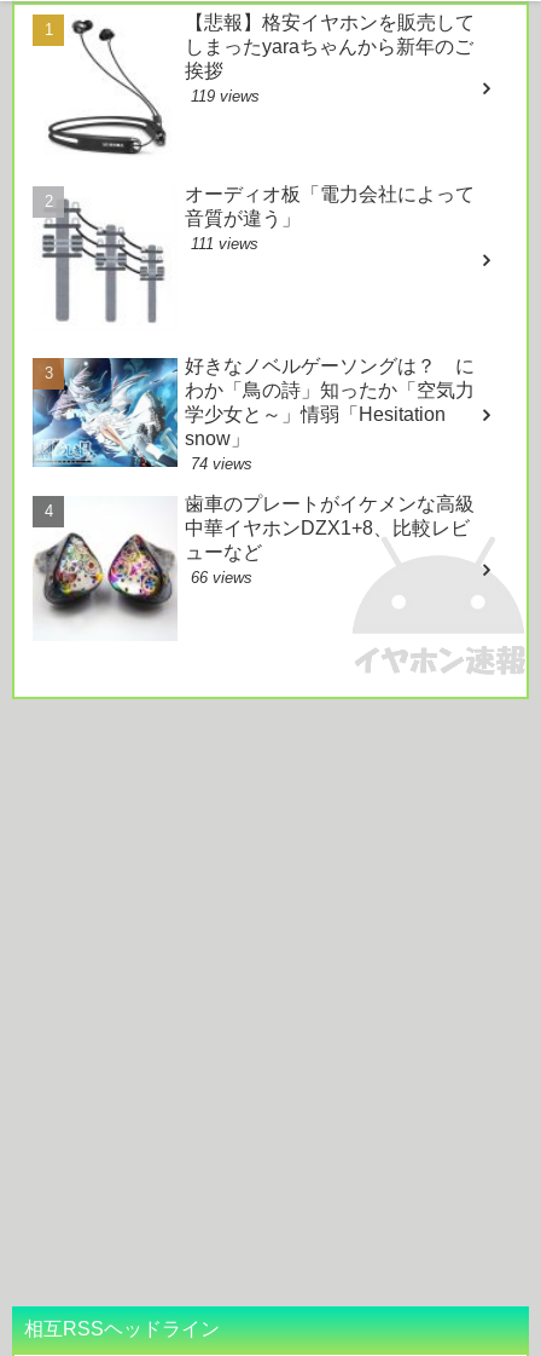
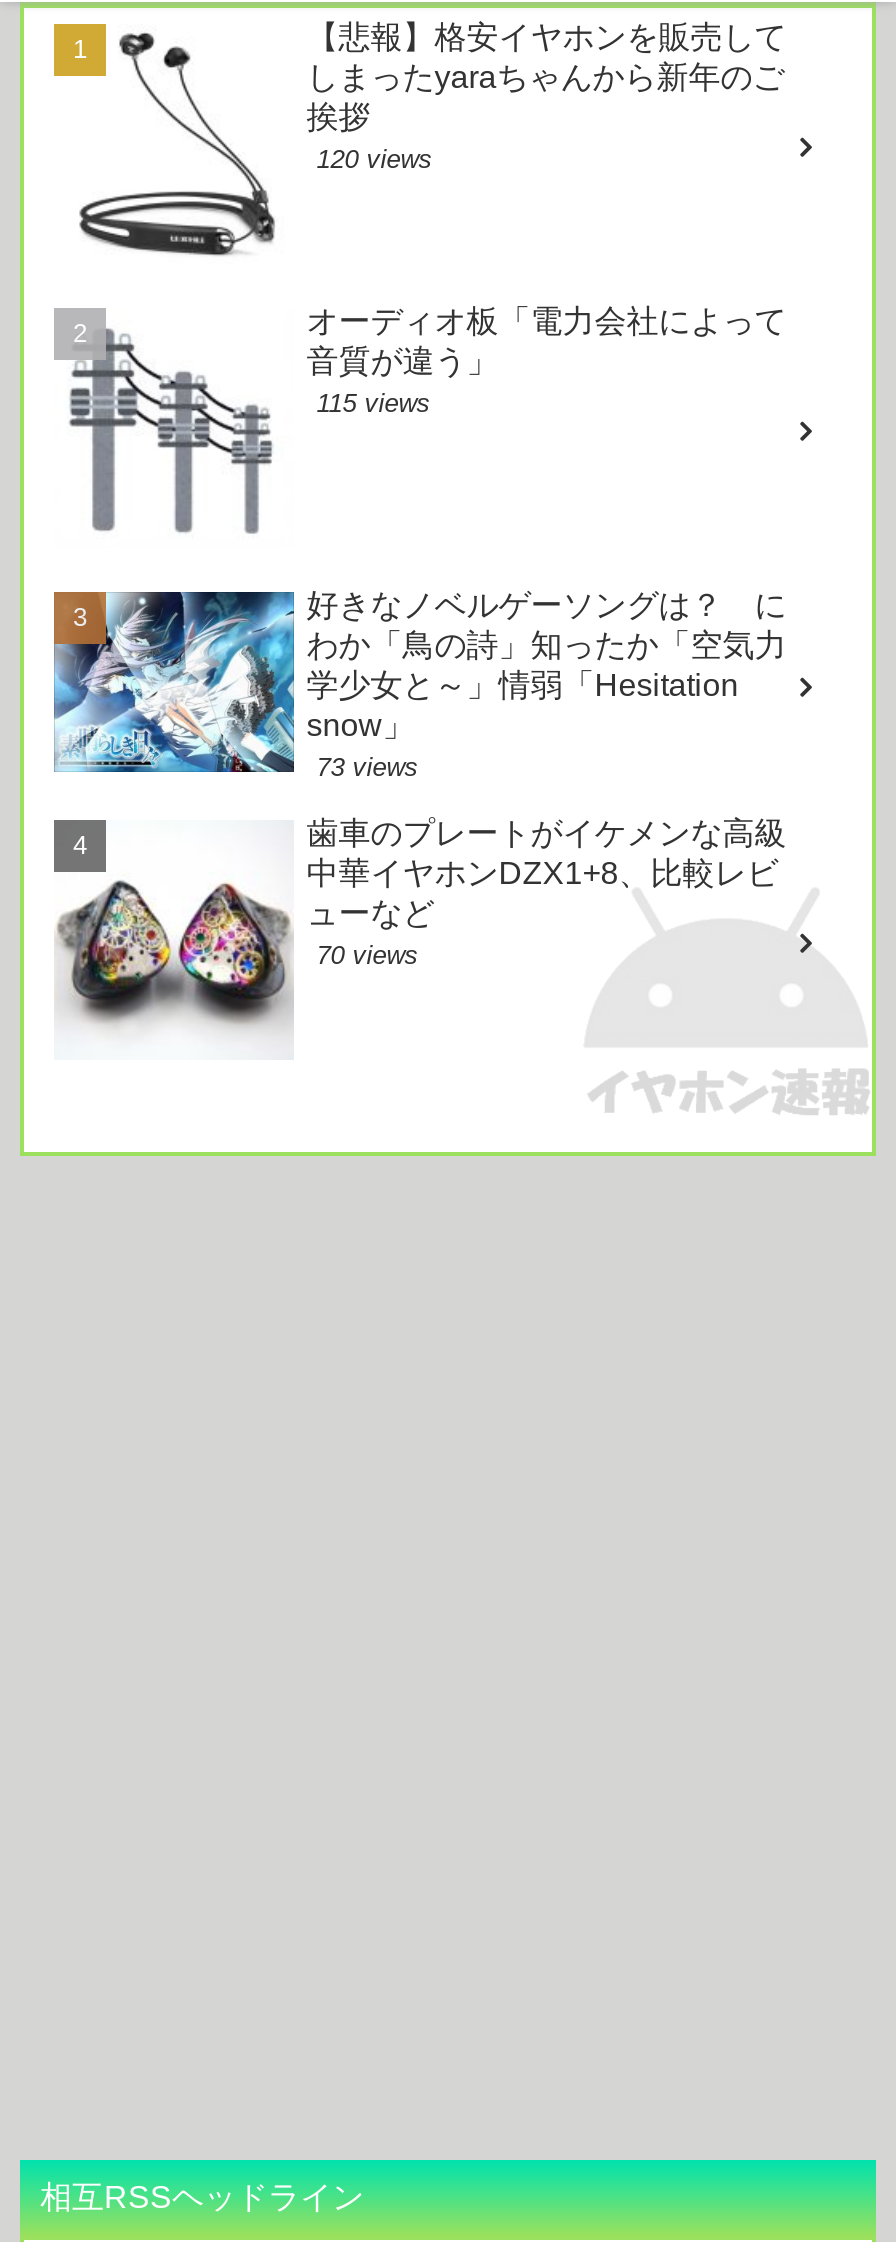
[191,87,260,105] 119 views -> [317,144,433,174] 120 views
[191,235,259,253] 111 views -> [317,388,431,418] 115 views
[191,455,253,473] 74 views -> [317,752,419,782] 73 views
[191,569,253,587] 66 views -> [317,940,419,970] 70 views

